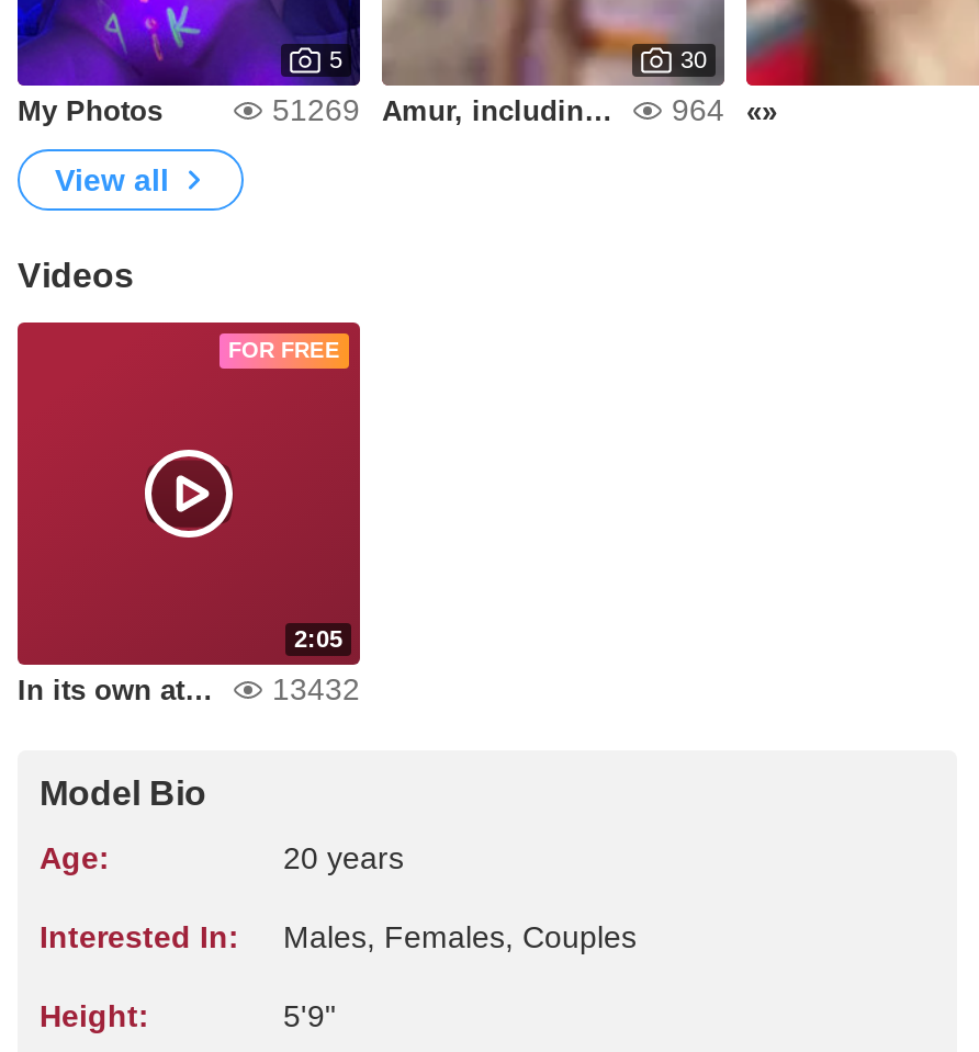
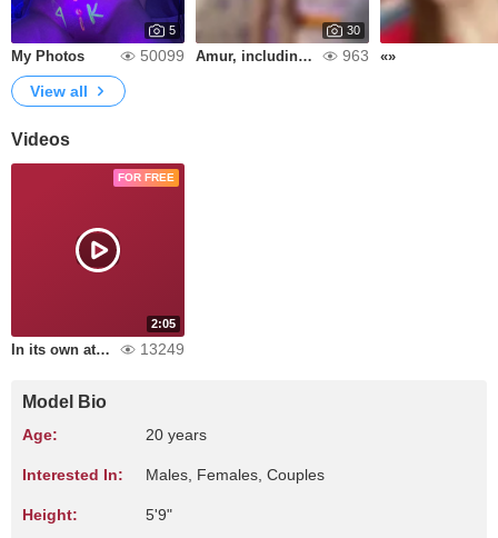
[272,92,360,127] 51269 -> [140,47,185,64] 50099
[672,92,724,127] 964 -> [342,47,369,64] 963
[272,671,360,706] 13432 -> [140,340,185,358] 13249

